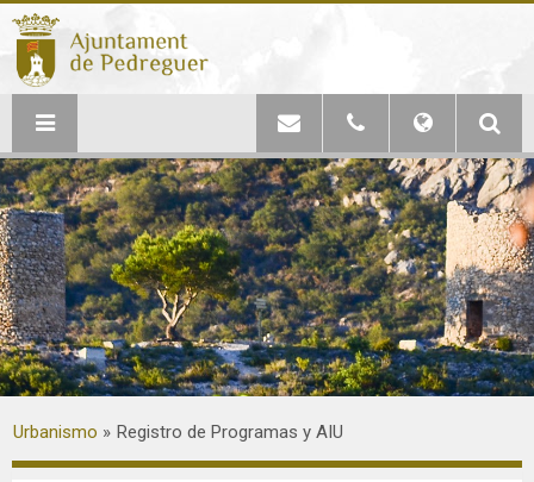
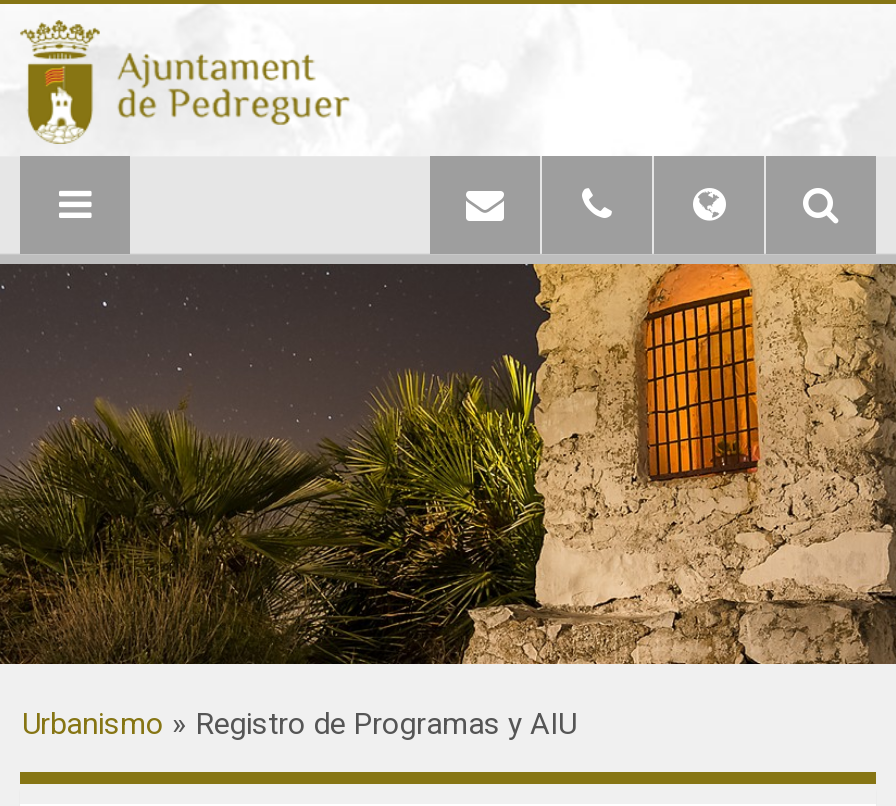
[4,157,530,398] [image] -> [6,262,890,666] [image]

